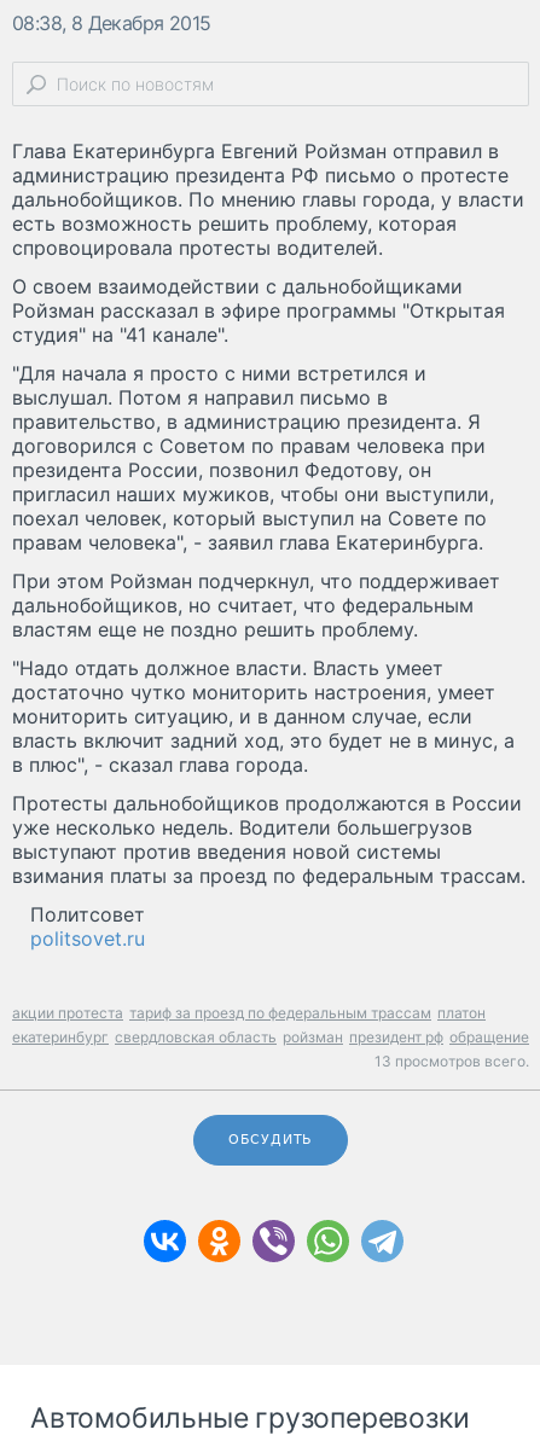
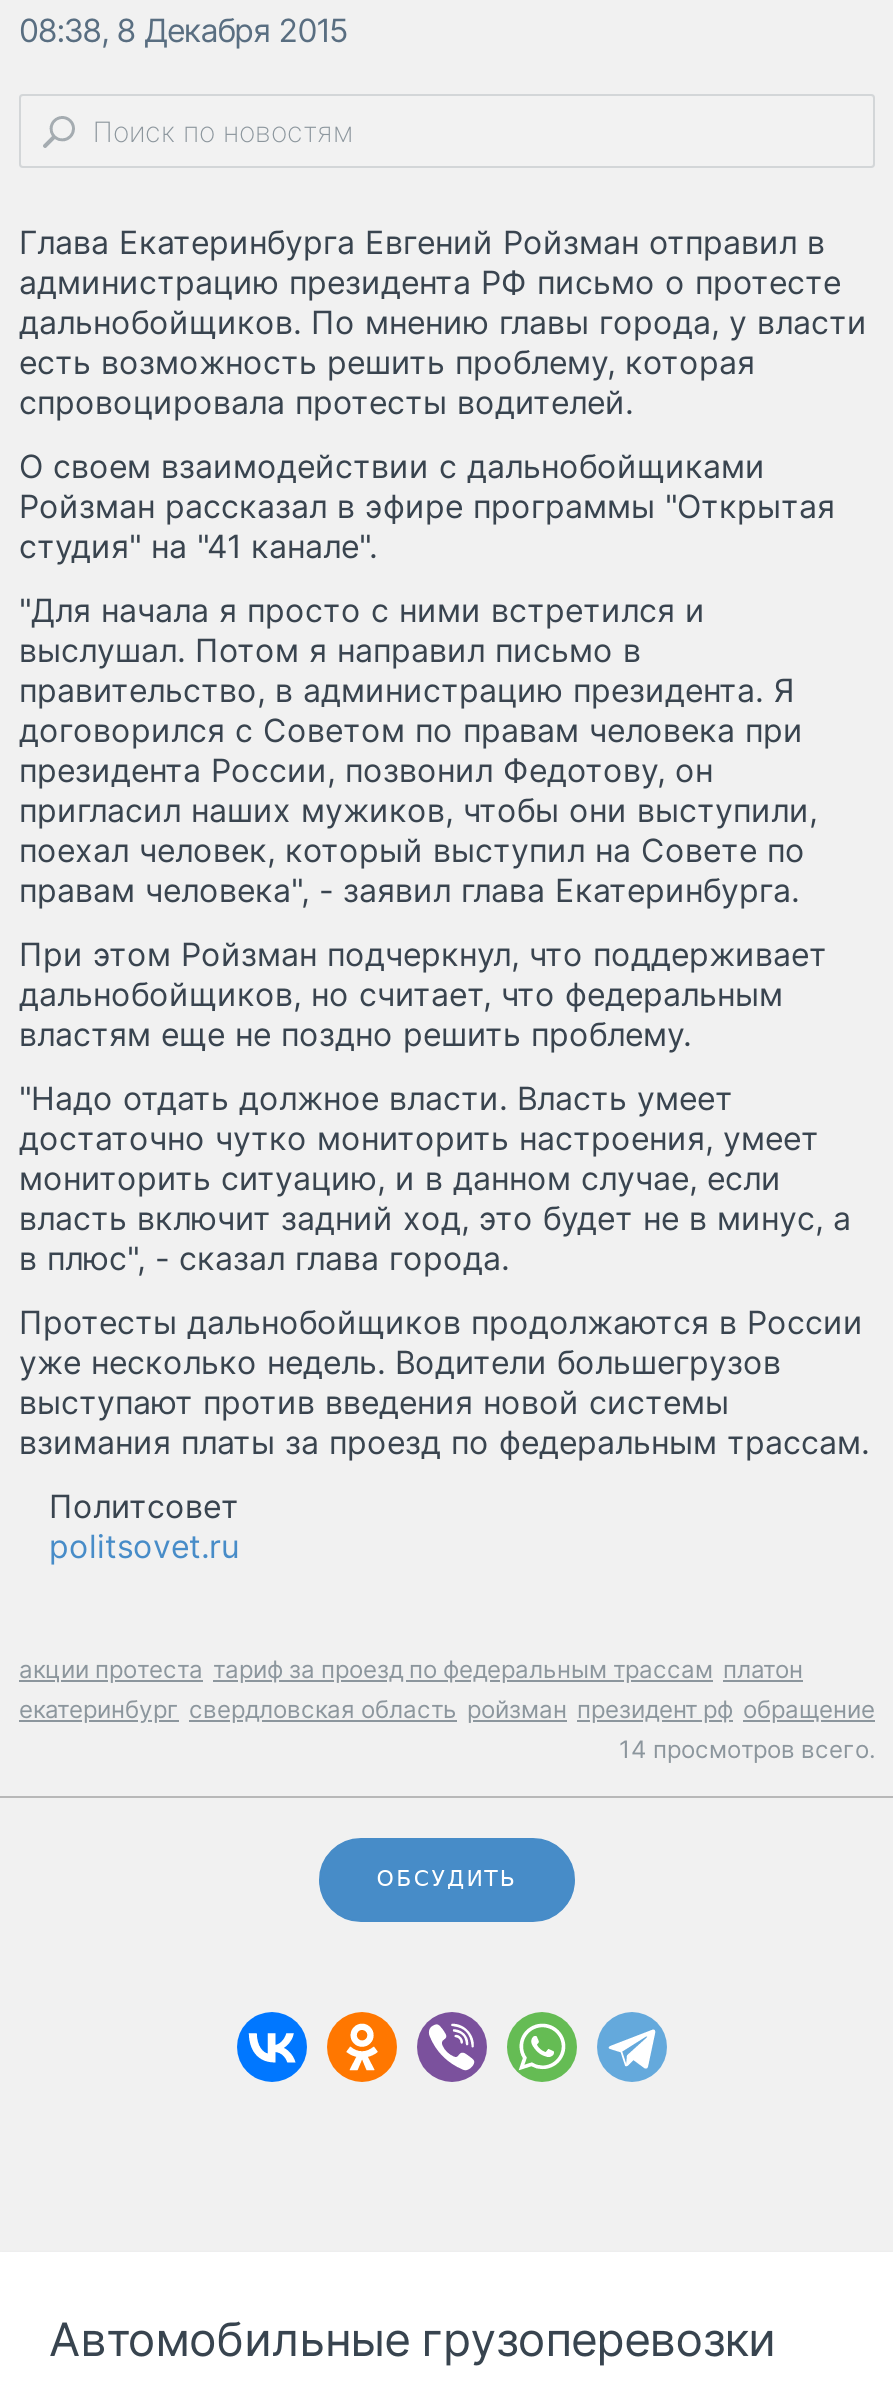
[374,1052,529,1070] 13 просмотров всего. -> [619,1734,875,1764] 14 просмотров всего.

